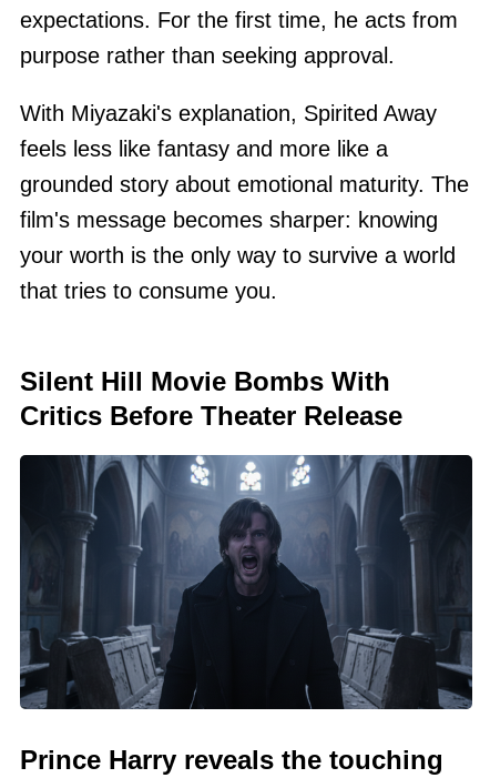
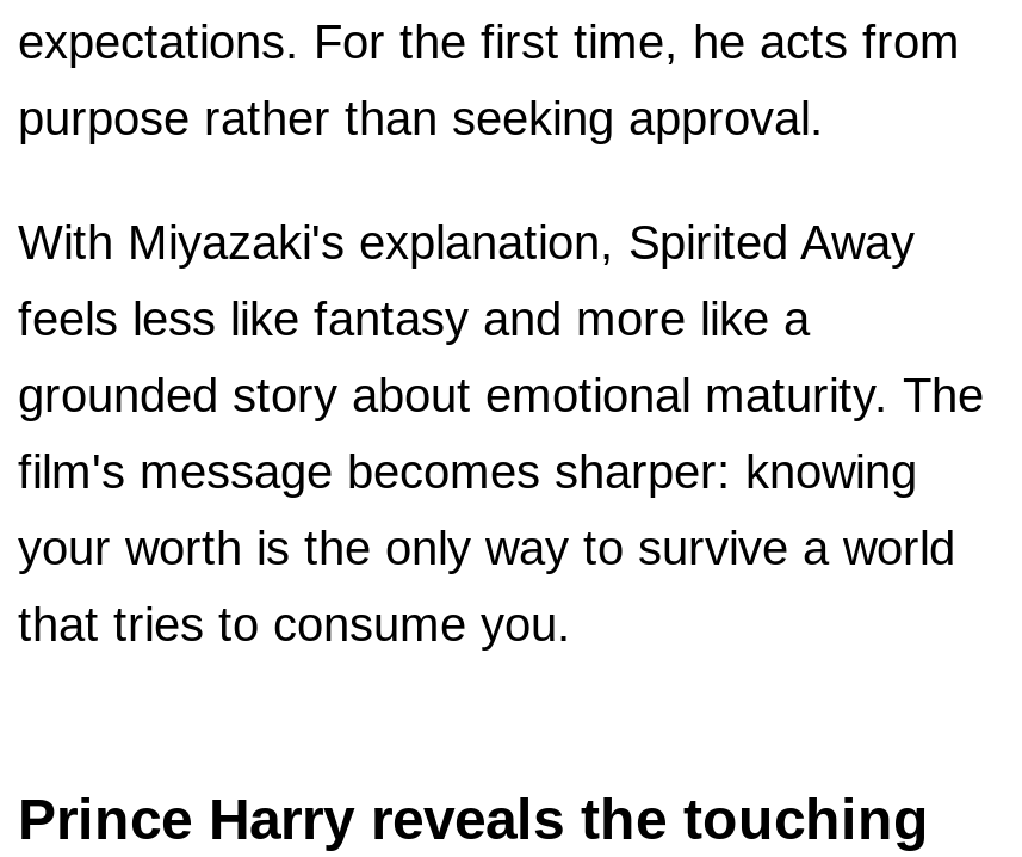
[20,366,402,430] Silent Hill Movie Bombs With | Critics Before Theater Release -> none
[19,454,473,710] [image] -> none

